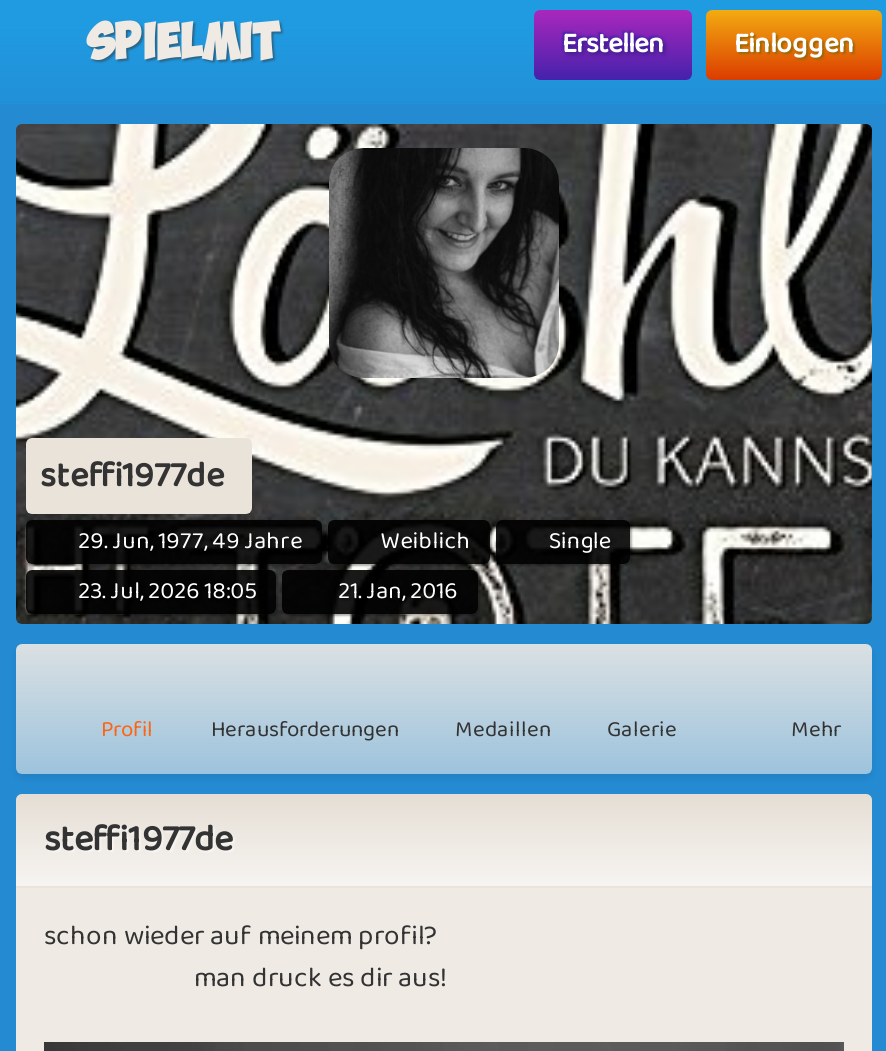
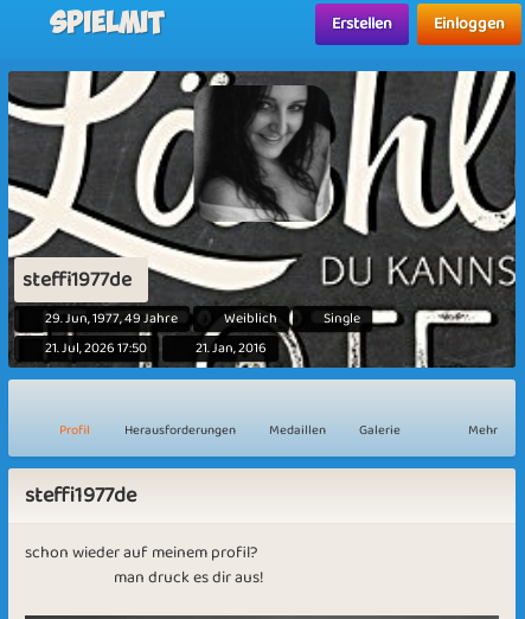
[78,572,256,610] 23. Jul, 2026 18:05 -> [45,337,147,359] 21. Jul, 2026 17:50

